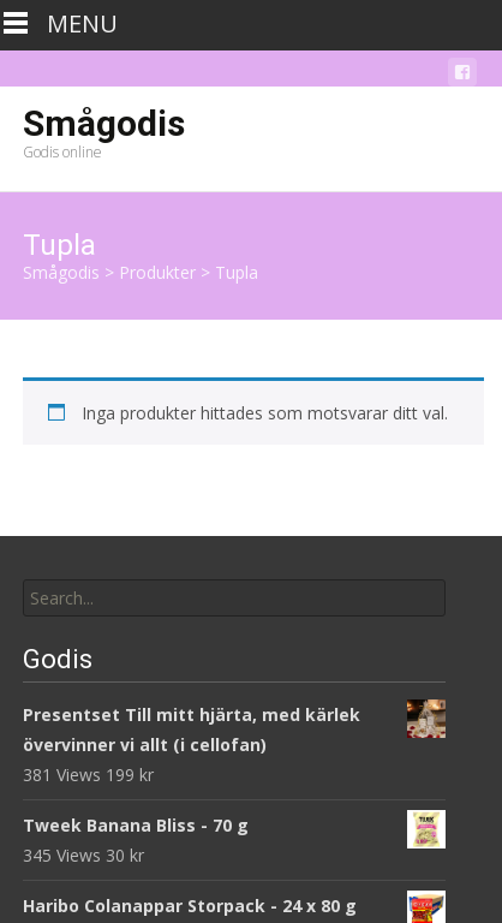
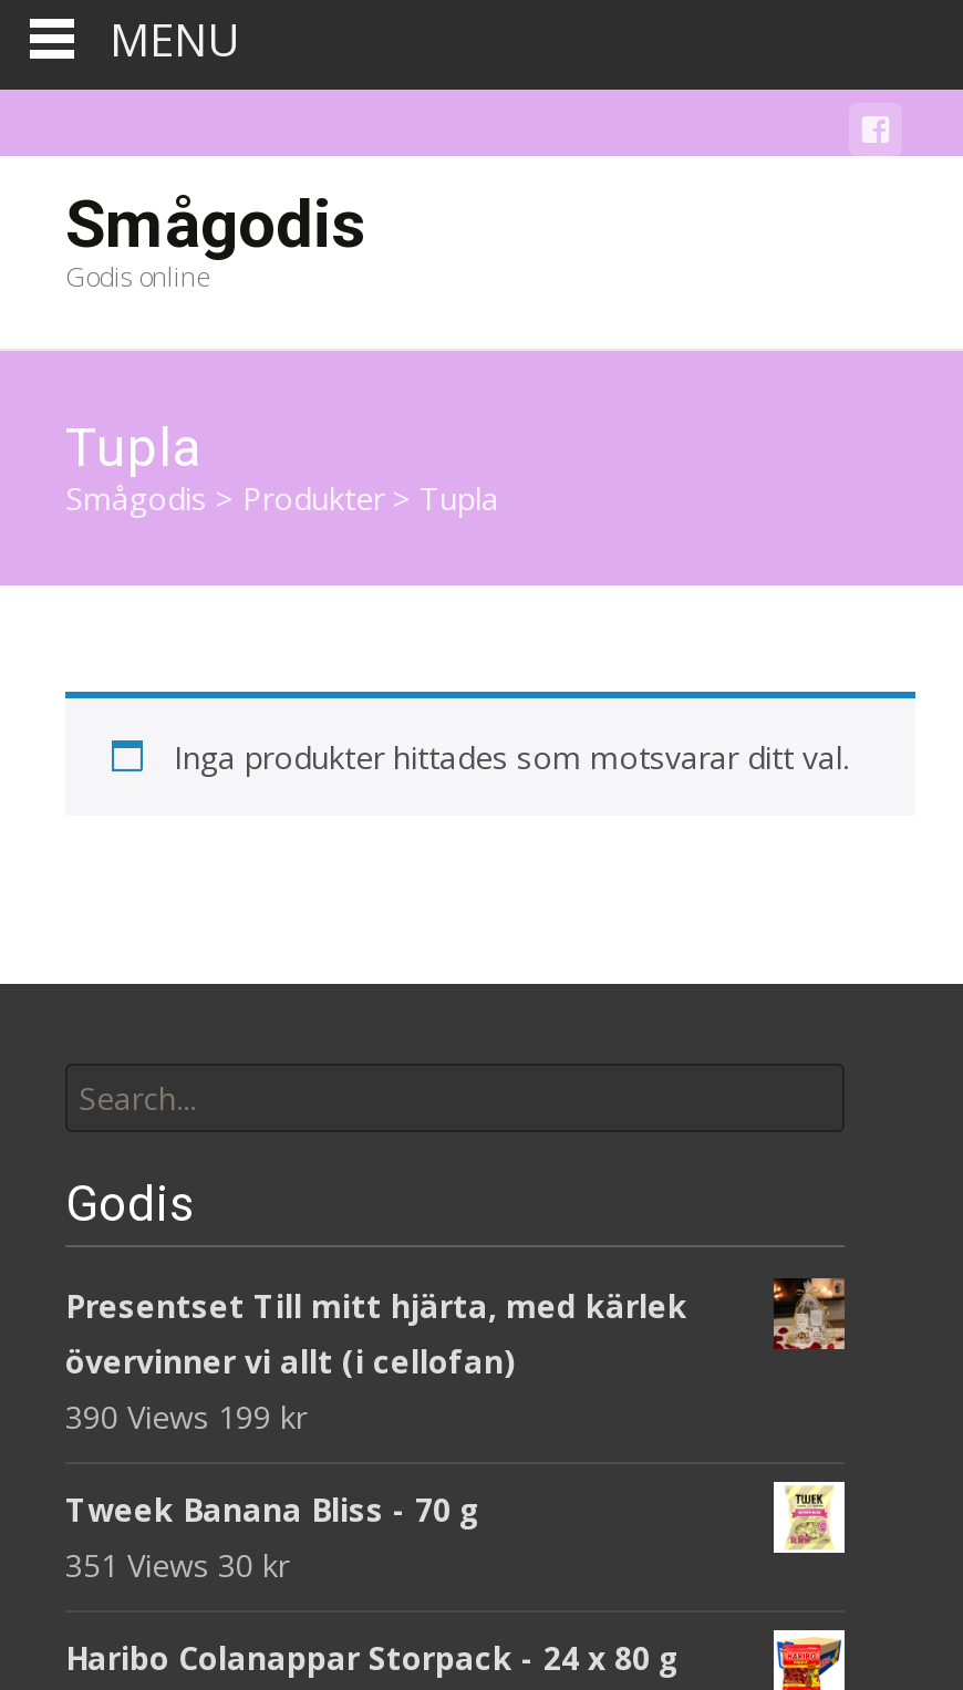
[23,763,154,786] 381 Views 199 kr -> [65,1396,307,1438] 390 Views 199 kr
[23,844,144,867] 345 Views 30 kr -> [65,1544,289,1586] 351 Views 30 kr

